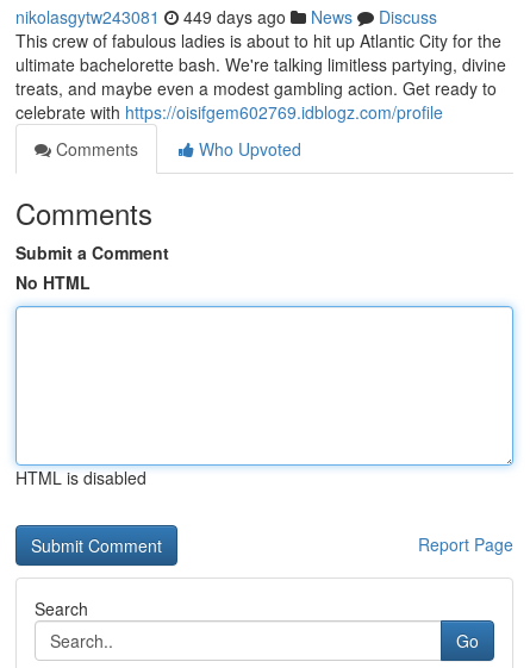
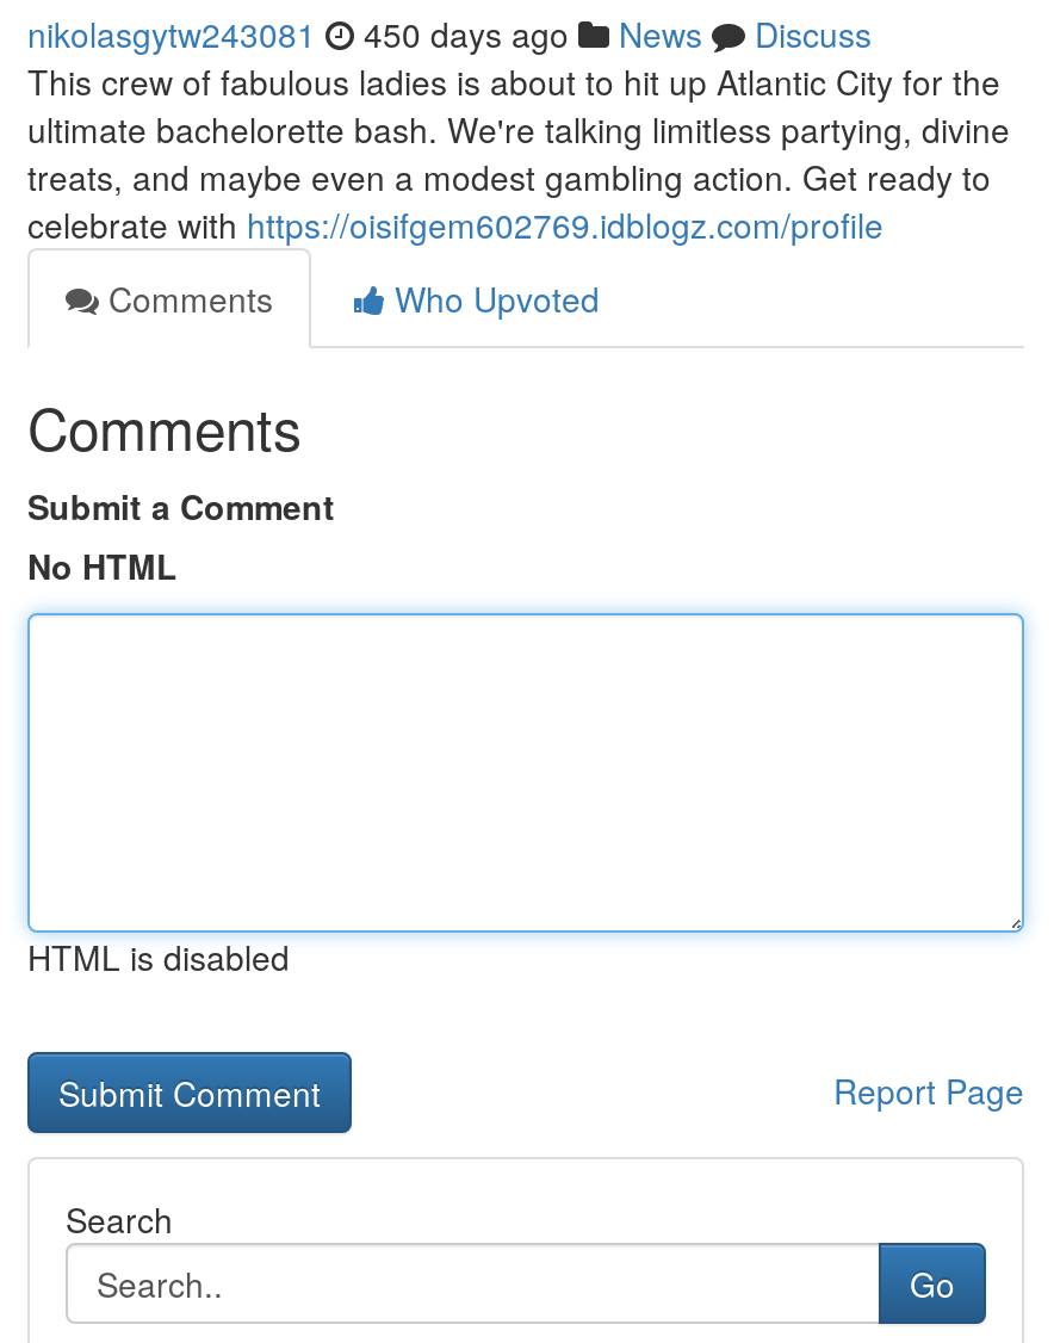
[15,5,437,29] nikolasgytw243081 449 days ago News Discuss -> [27,10,872,57] nikolasgytw243081 450 days ago News Discuss

